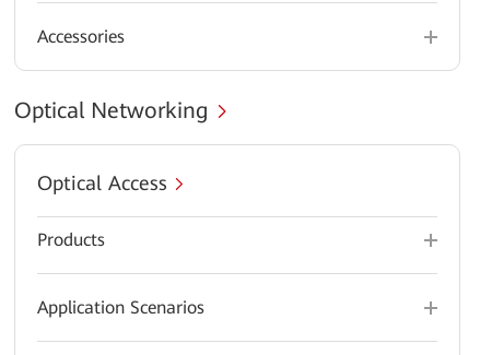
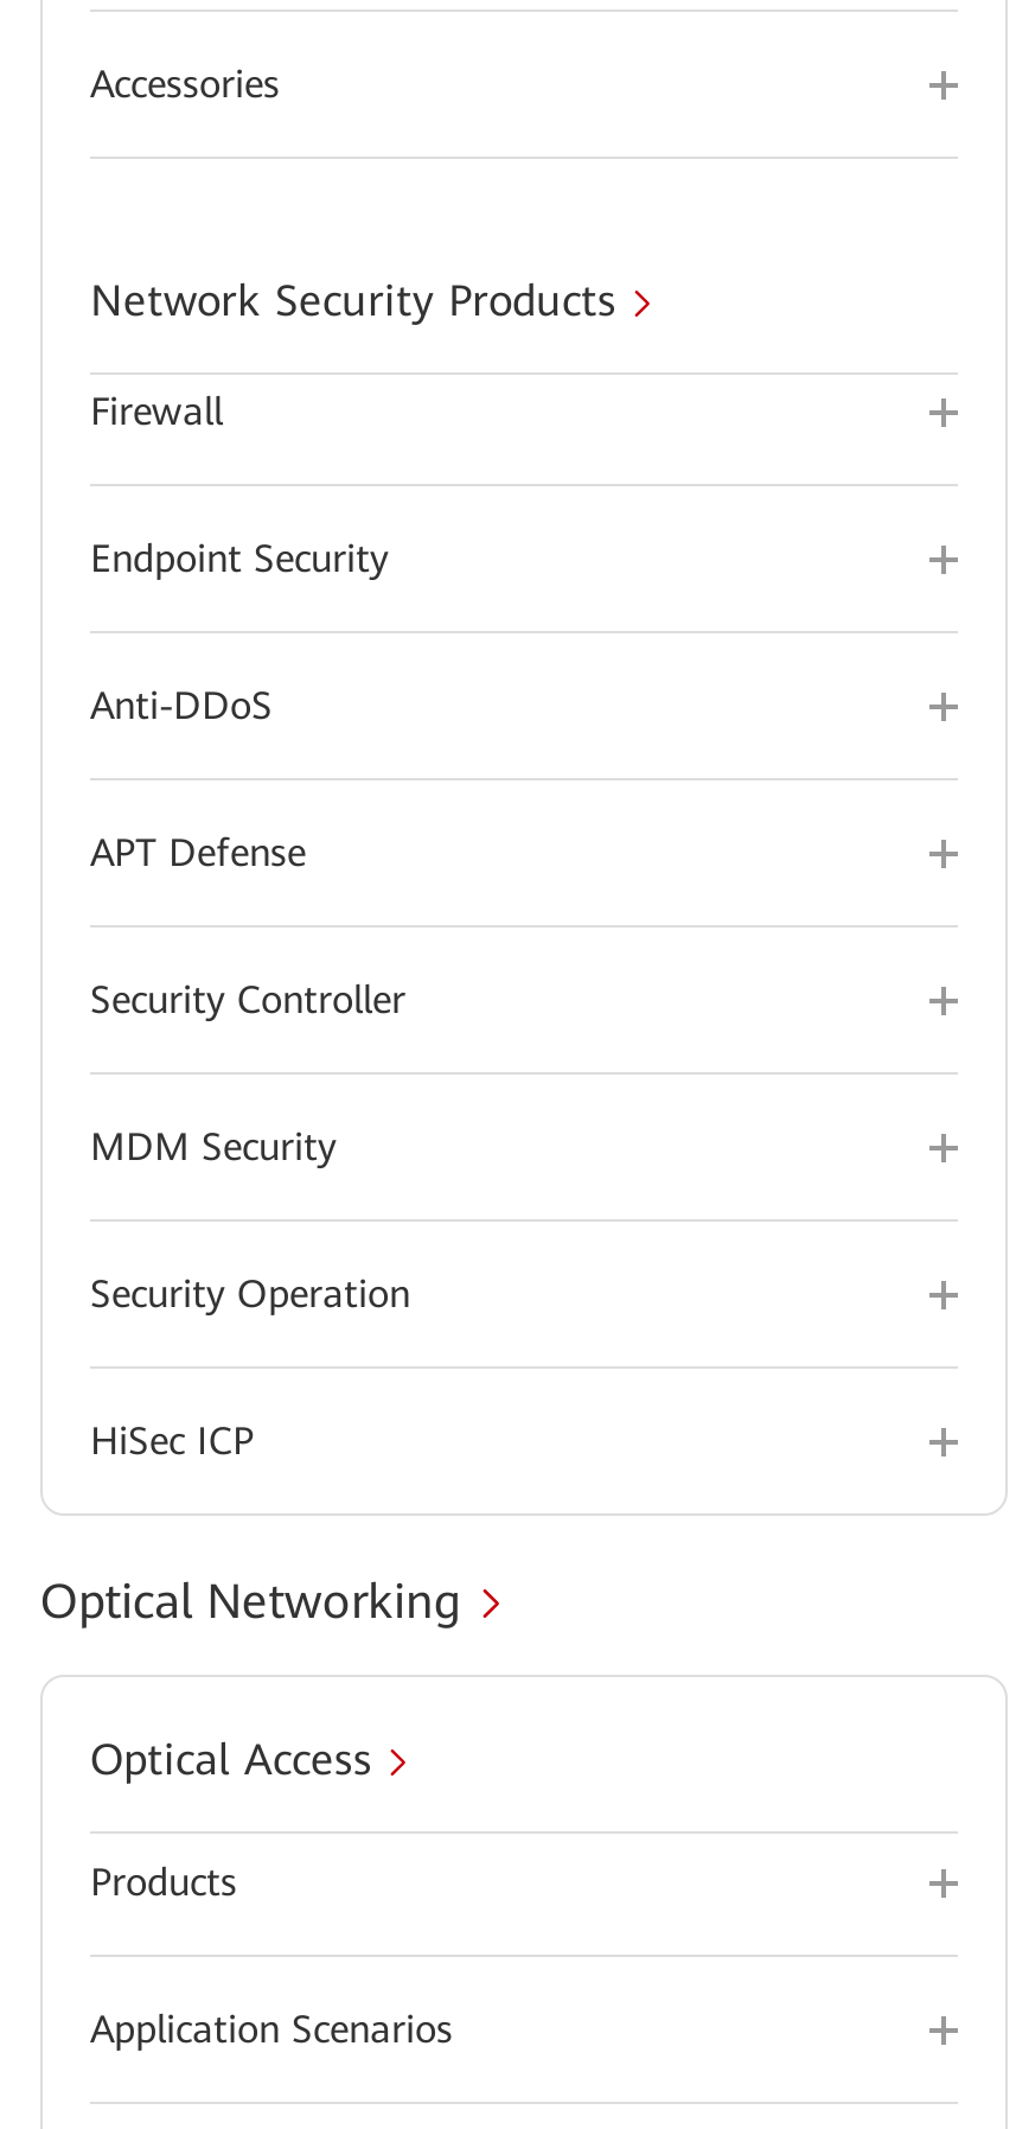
none -> [90,275,616,1464] Network Security Products | Firewall | Endpoint Security | Anti-DDoS | APT Defense | Security Controller | MDM Security | Security Operation | HiSec ICP

